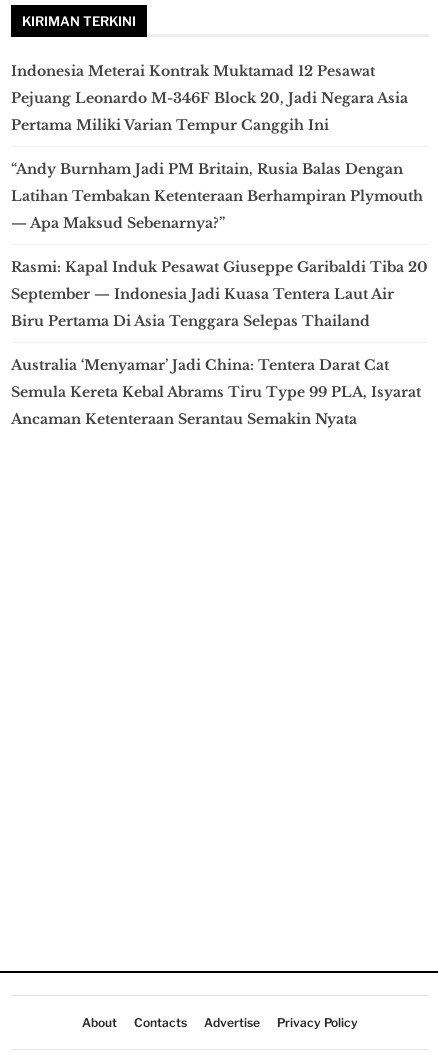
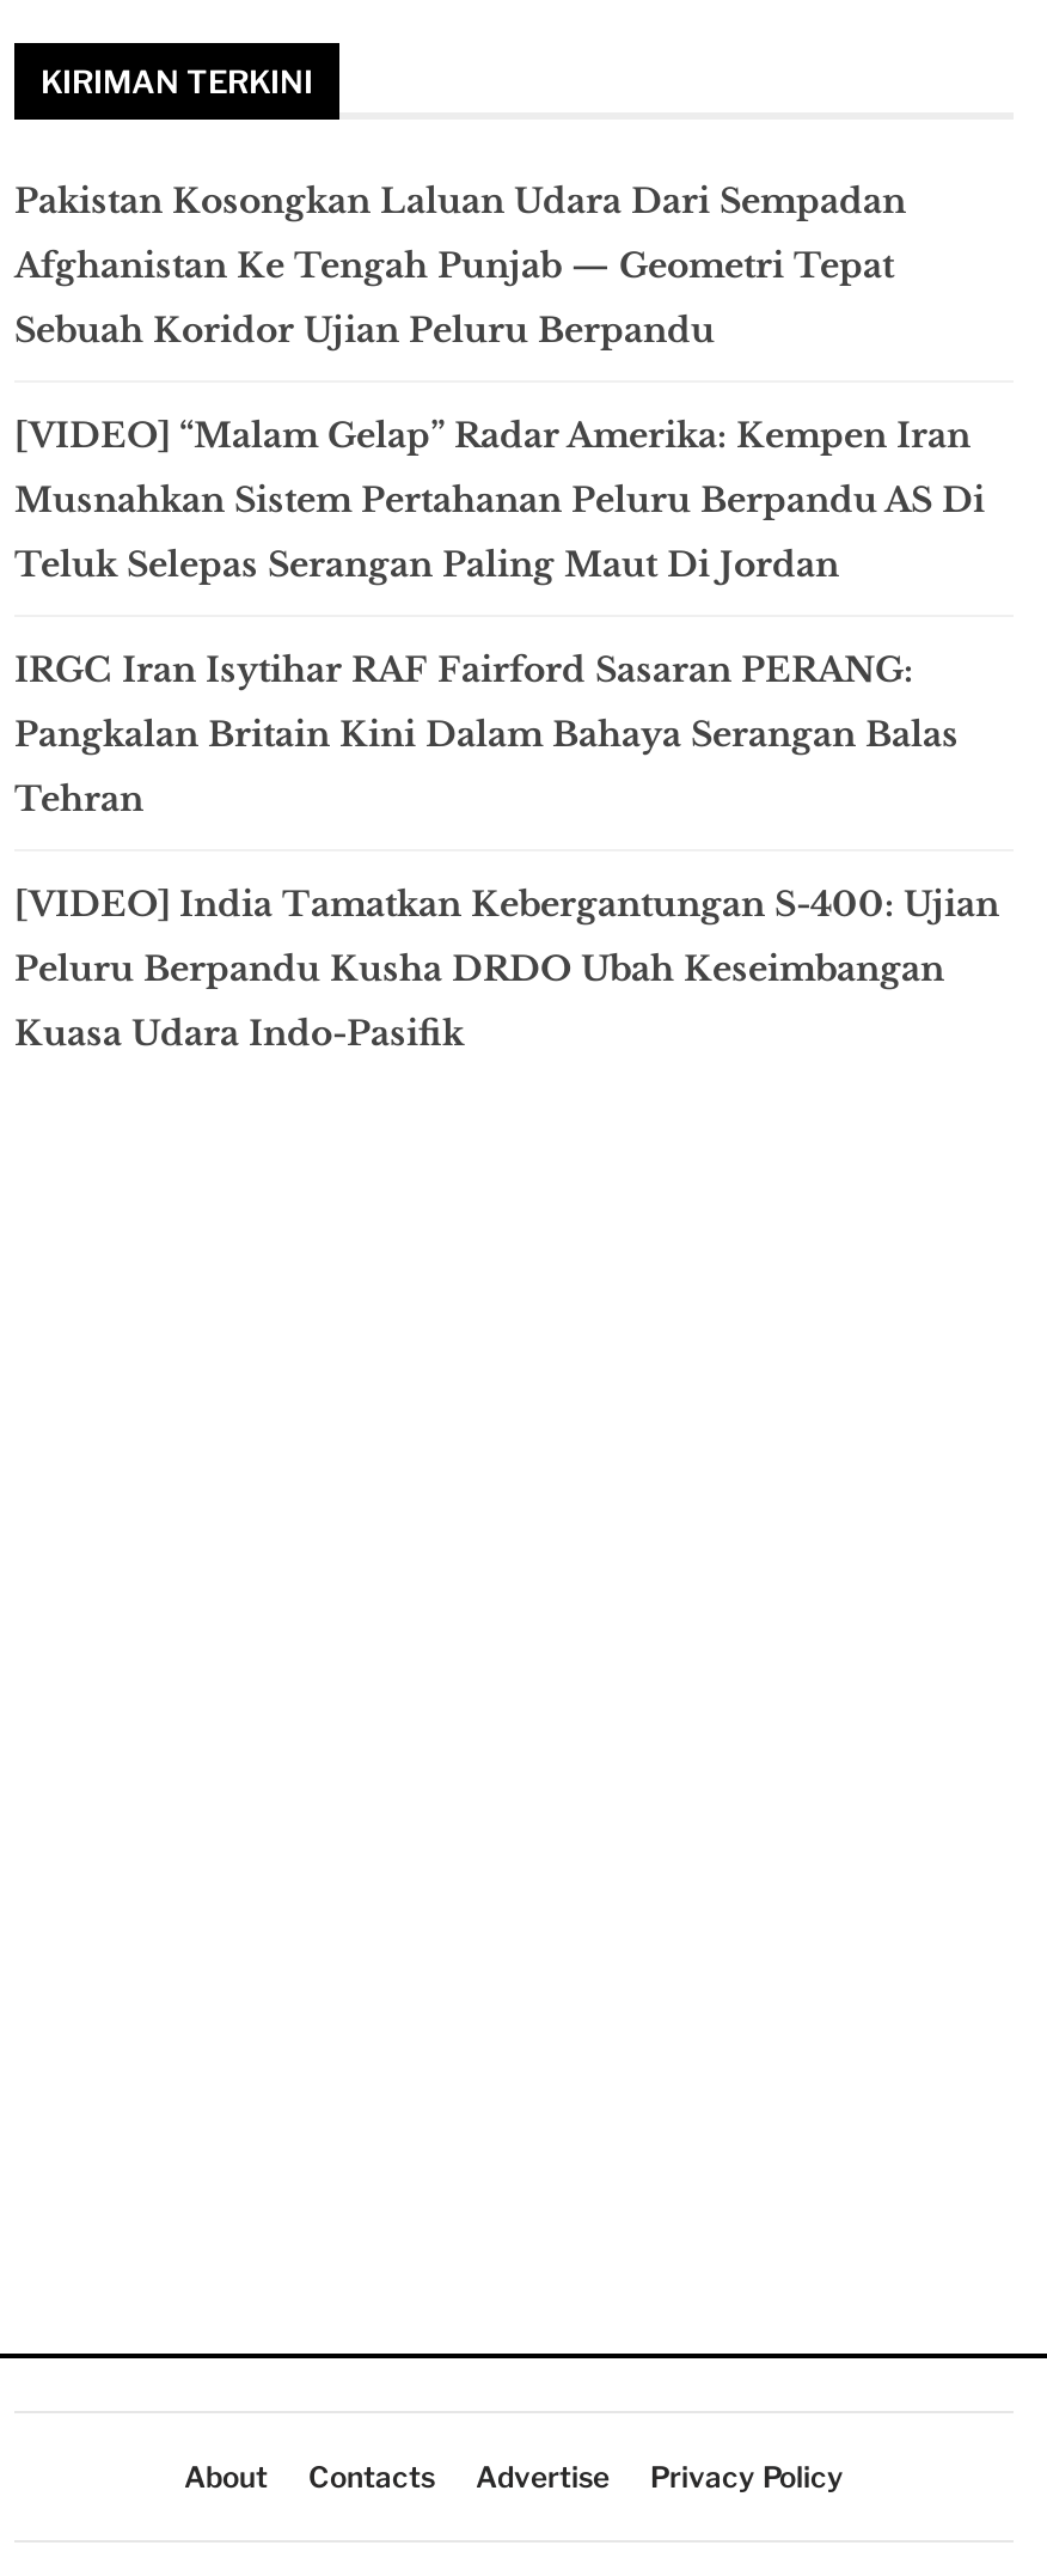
[11,62,375,80] Indonesia Meterai Kontrak Muktamad 12 Pesawat -> [14,179,906,222] Pakistan Kosongkan Laluan Udara Dari Sempadan
[11,89,408,107] Pejuang Leonardo M-346F Block 20, Jadi Negara Asia -> [14,243,894,287] Afghanistan Ke Tengah Punjab — Geometri Tepat
[11,116,329,134] Pertama Miliki Varian Tempur Canggih Ini -> [14,308,715,351] Sebuah Koridor Ujian Peluru Berpandu
[11,160,403,178] “Andy Burnham Jadi PM Britain, Rusia Balas Dengan -> [14,413,971,456] [VIDEO] “Malam Gelap” Radar Amerika: Kempen Iran
[11,187,423,205] Latihan Tembakan Ketenteraan Berhampiran Plymouth -> [14,478,985,521] Musnahkan Sistem Pertahanan Peluru Berpandu AS Di
[11,214,225,232] — Apa Maksud Sebenarnya?” -> [14,542,839,586] Teluk Selepas Serangan Paling Maut Di Jordan
[11,258,428,276] Rasmi: Kapal Induk Pesawat Giuseppe Garibaldi Tiba 20 -> [14,648,913,691] IRGC Iran Isytihar RAF Fairford Sasaran PERANG:
[11,285,394,303] September — Indonesia Jadi Kuasa Tentera Laut Air -> [14,712,959,755] Pangkalan Britain Kini Dalam Bahaya Serangan Balas
[11,312,370,330] Biru Pertama Di Asia Tenggara Selepas Thailand -> [14,777,143,820] Tehran
[11,356,389,374] Australia ‘Menyamar’ Jadi China: Tentera Darat Cat -> [14,882,999,925] [VIDEO] India Tamatkan Kebergantungan S-400: Ujian
[11,383,421,401] Semula Kereta Kebal Abrams Tiru Type 99 PLA, Isyarat -> [14,947,944,990] Peluru Berpandu Kusha DRDO Ubah Keseimbangan
[11,410,357,428] Ancaman Ketenteraan Serantau Semakin Nyata -> [14,1011,464,1054] Kuasa Udara Indo-Pasifik

